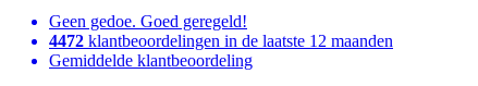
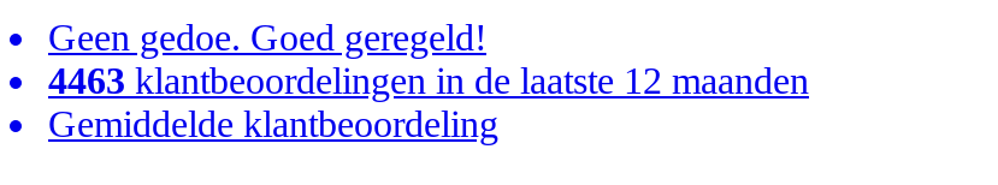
[49,32,393,50] 4472 klantbeoordelingen in de laatste 12 maanden -> [48,60,809,101] 4463 klantbeoordelingen in de laatste 12 maanden

